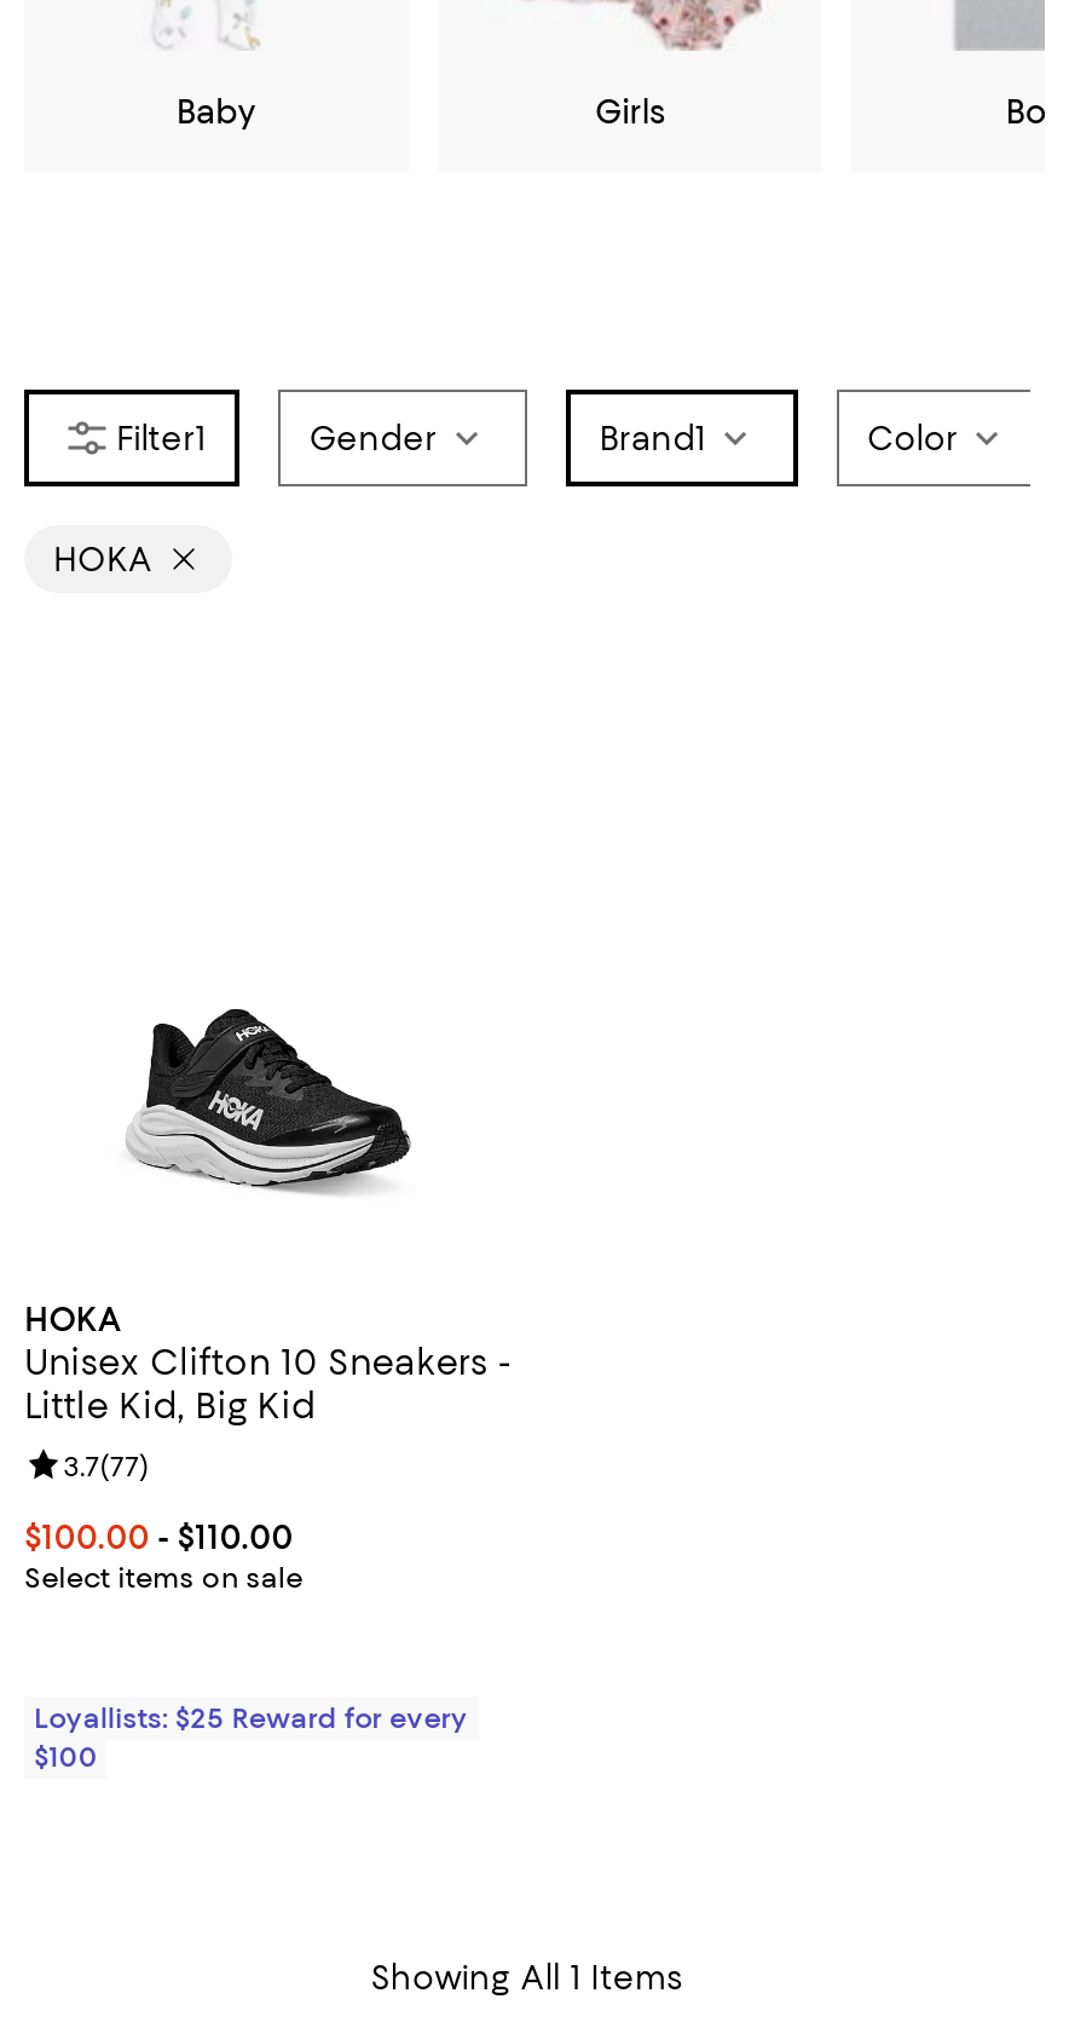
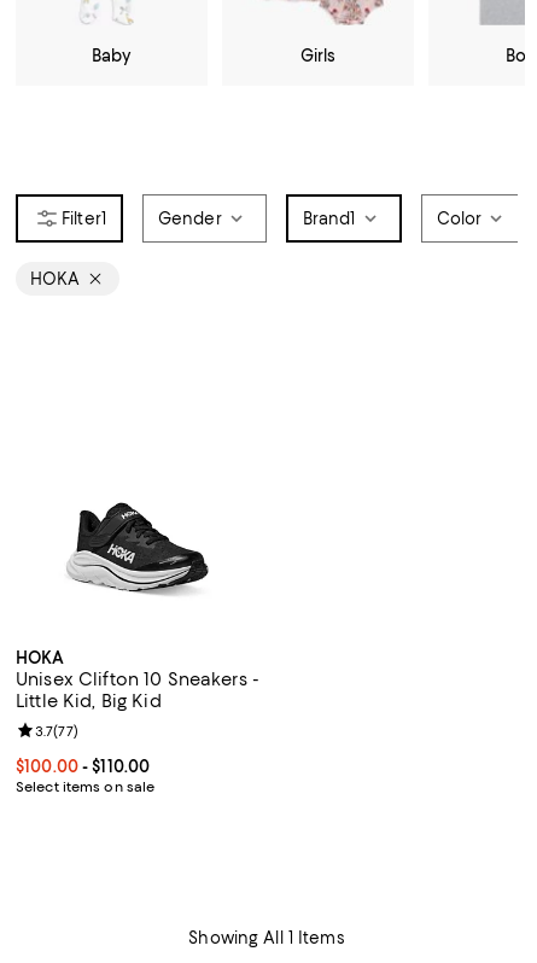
[34,1701,468,1773] Loyallists: $25 Reward for every | $100 -> none

